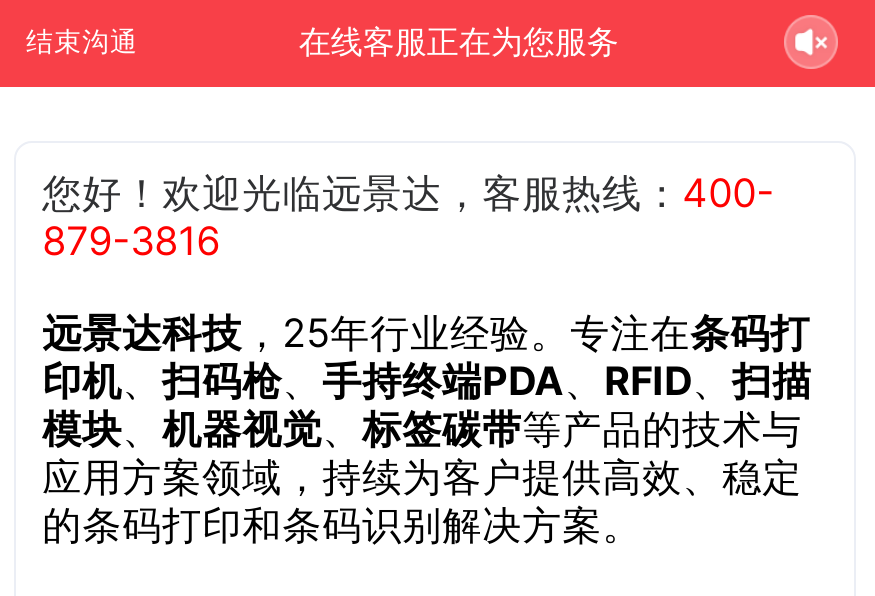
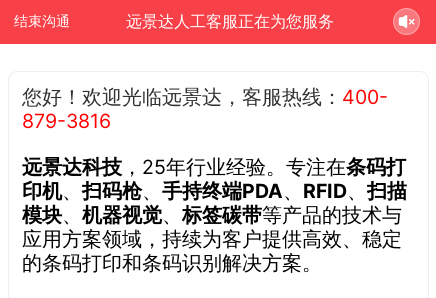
[299,22,619,60] 在线客服正在为您服务 -> [126,11,334,30] 远景达人工客服正在为您服务

